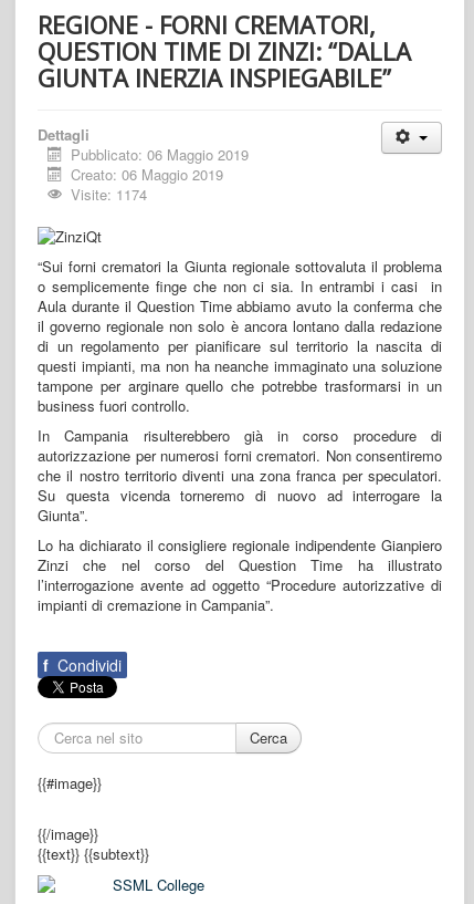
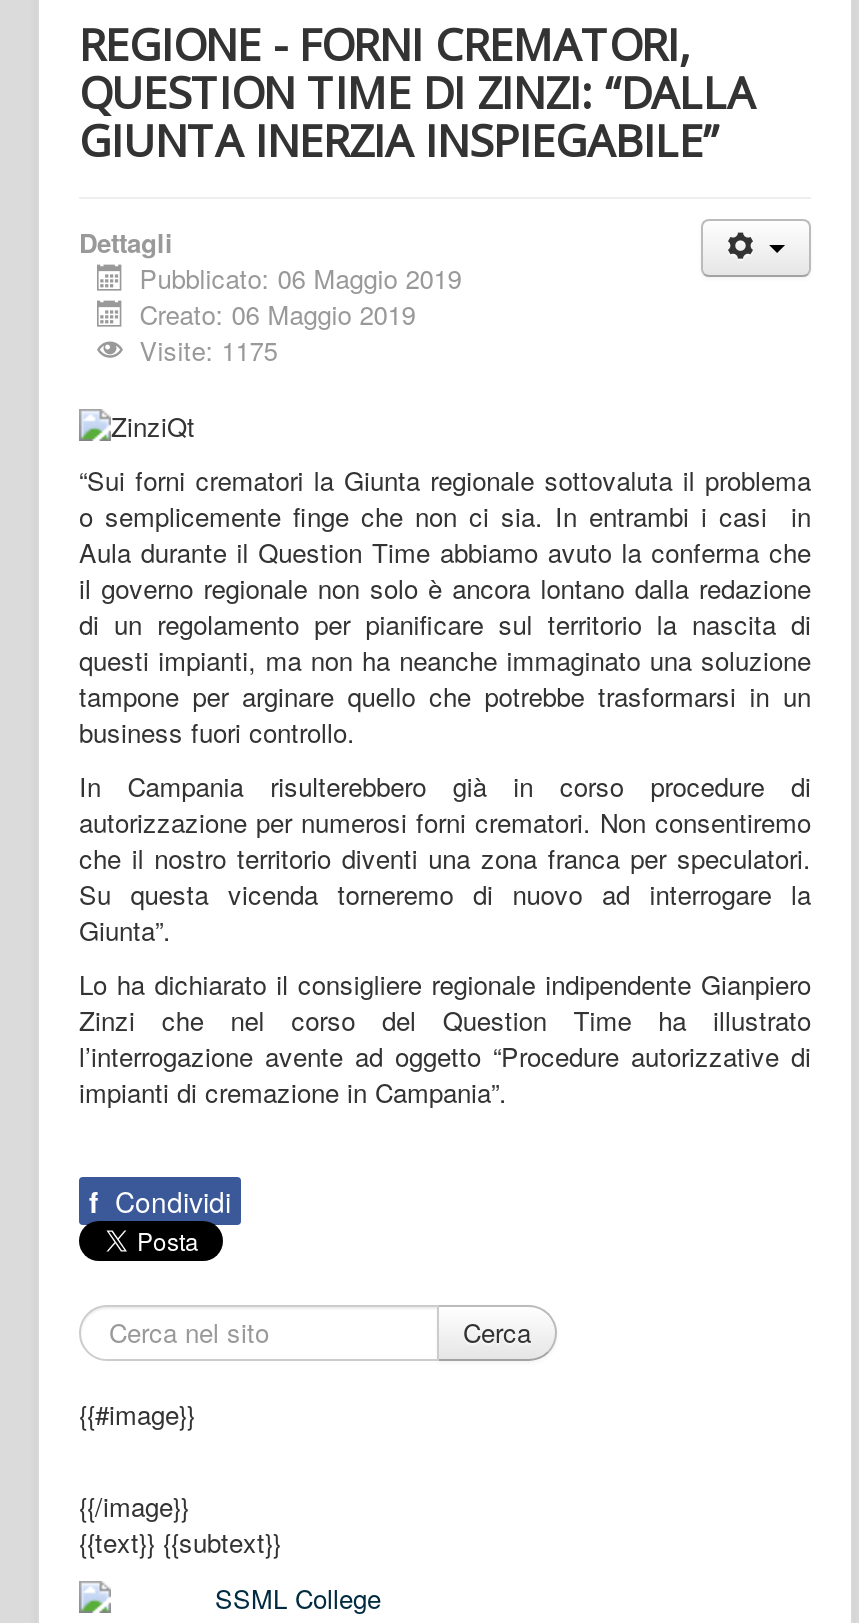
[71,184,147,205] Visite: 1174 -> [139,331,277,369] Visite: 1175

